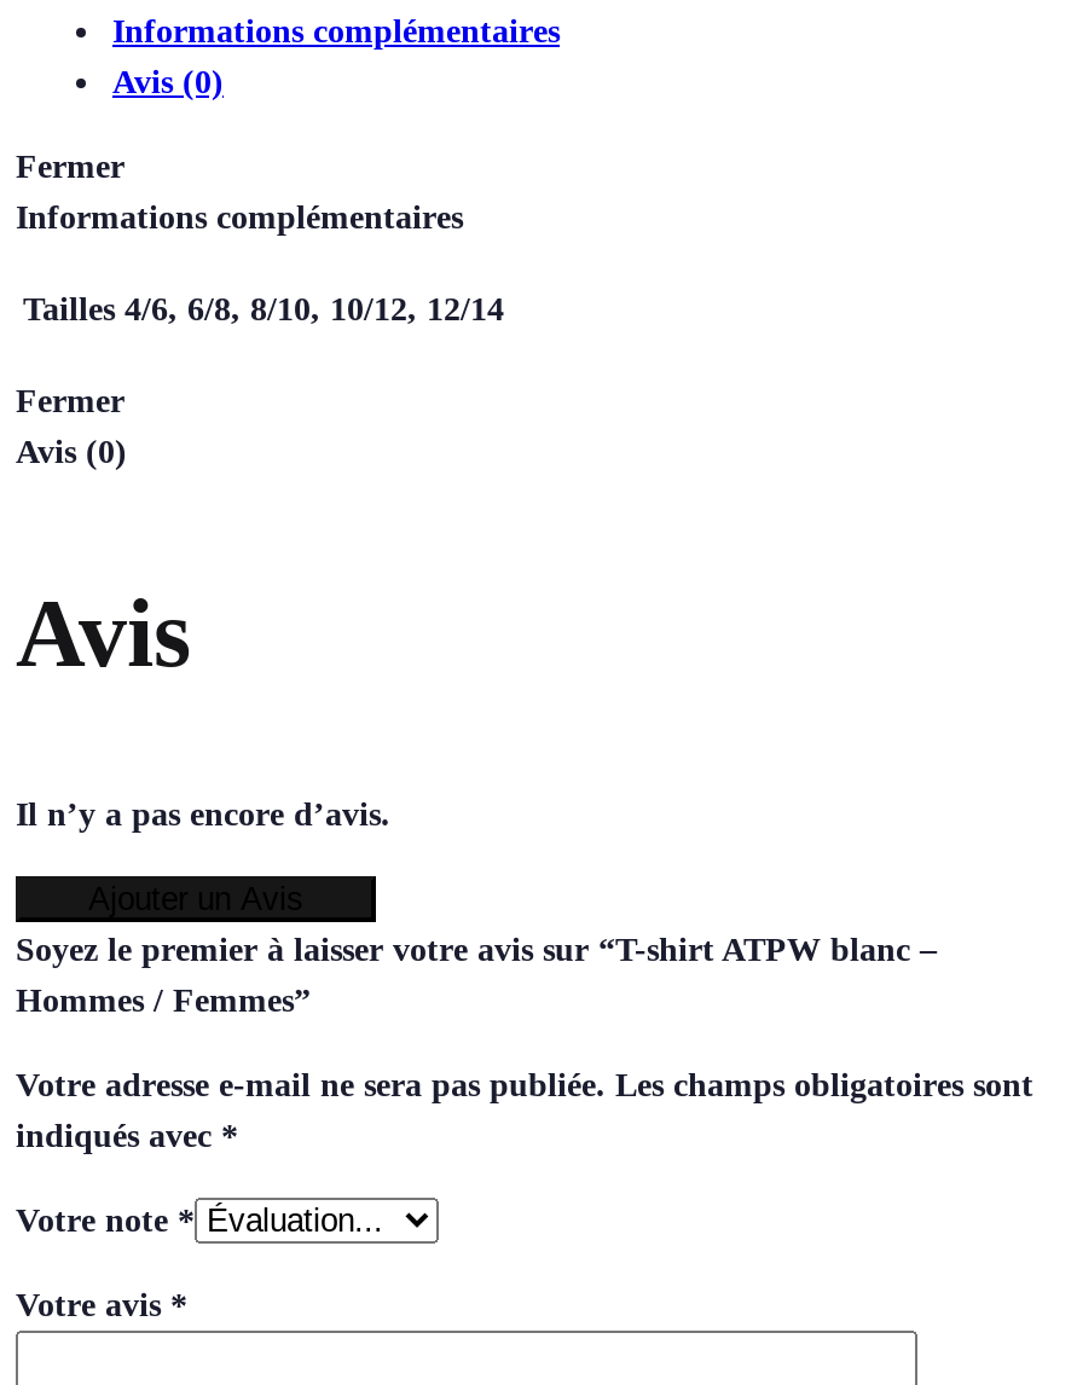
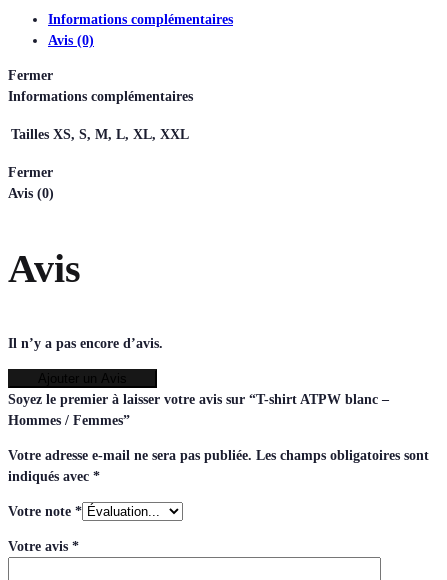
[23,292,504,328] Tailles 4/6, 6/8, 8/10, 10/12, 12/14 -> [11,127,189,142] Tailles XS, S, M, L, XL, XXL

